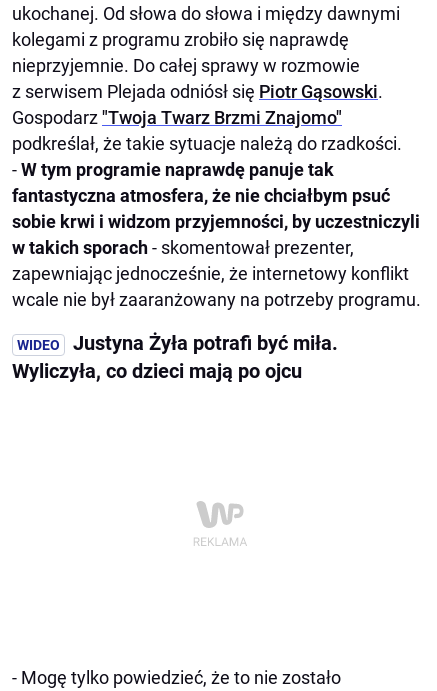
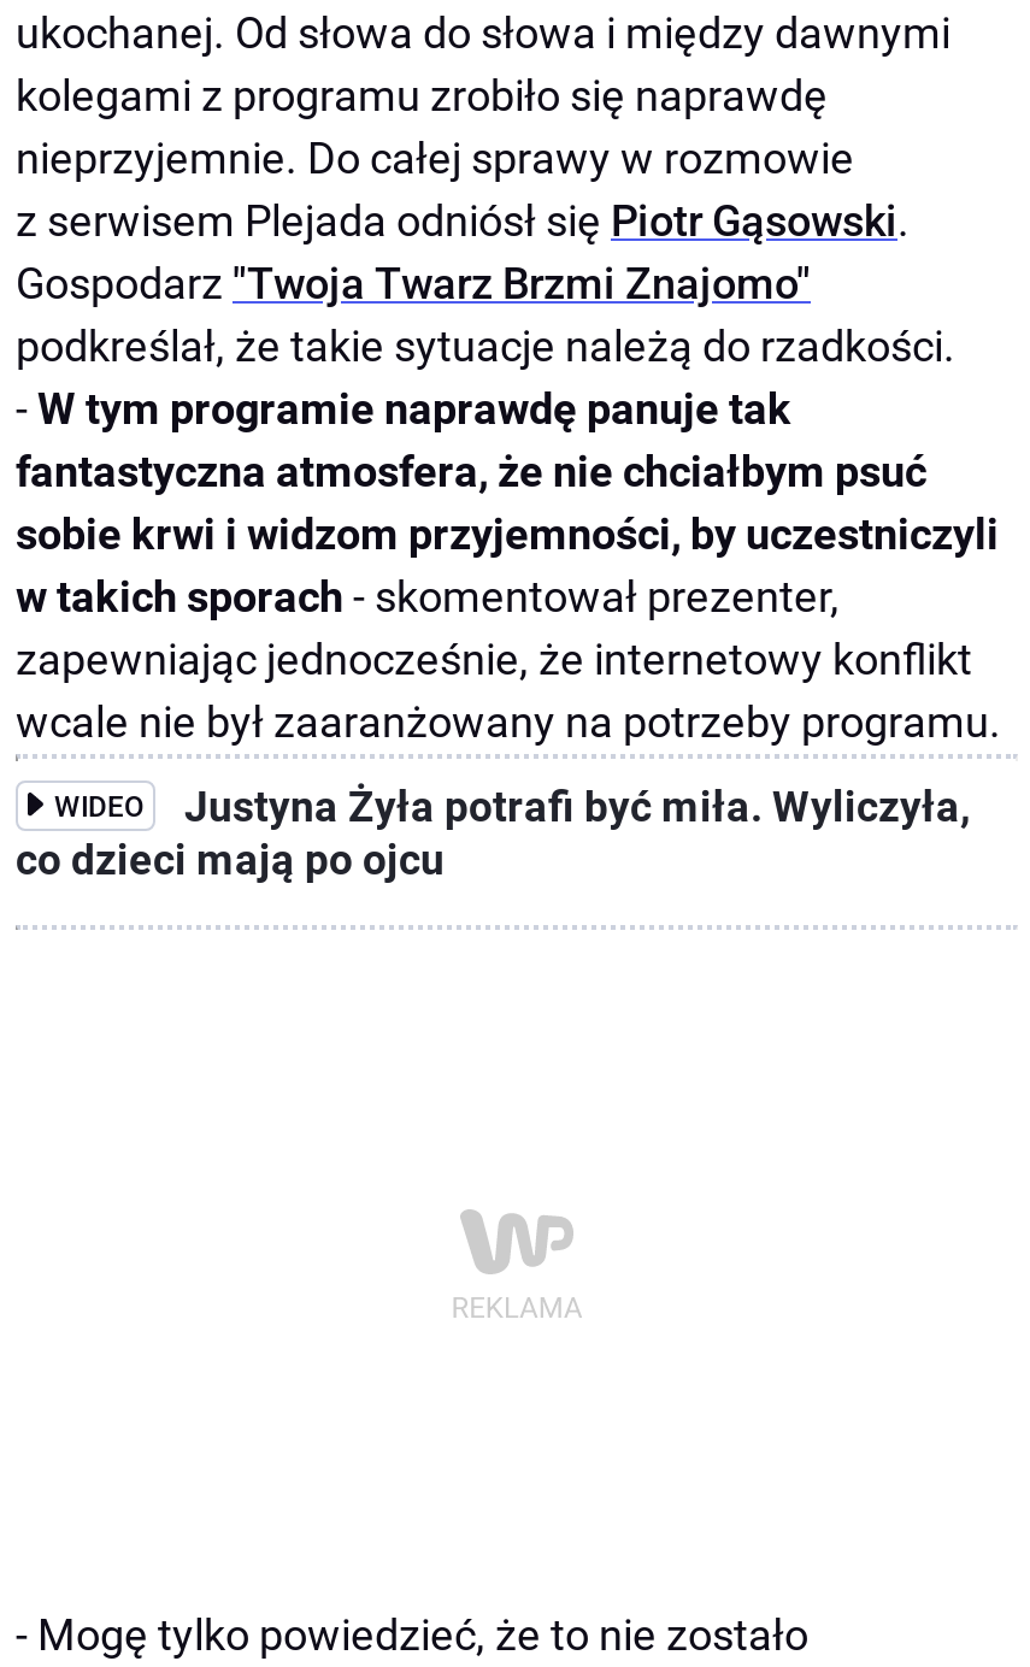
[12,331,338,383] Justyna Żyła potrafi być miła. | Wyliczyła, co dzieci mają po ojcu -> [16,782,970,883] WIDEO | Justyna Żyła potrafi być miła. Wyliczyła, | co dzieci mają po ojcu

